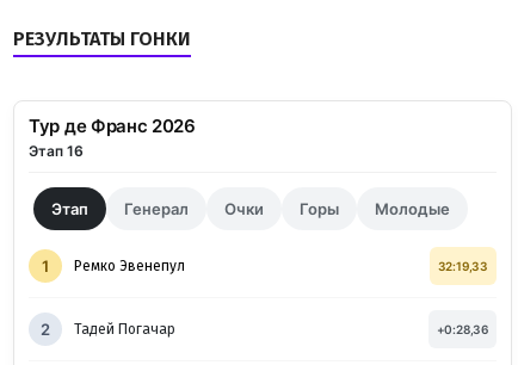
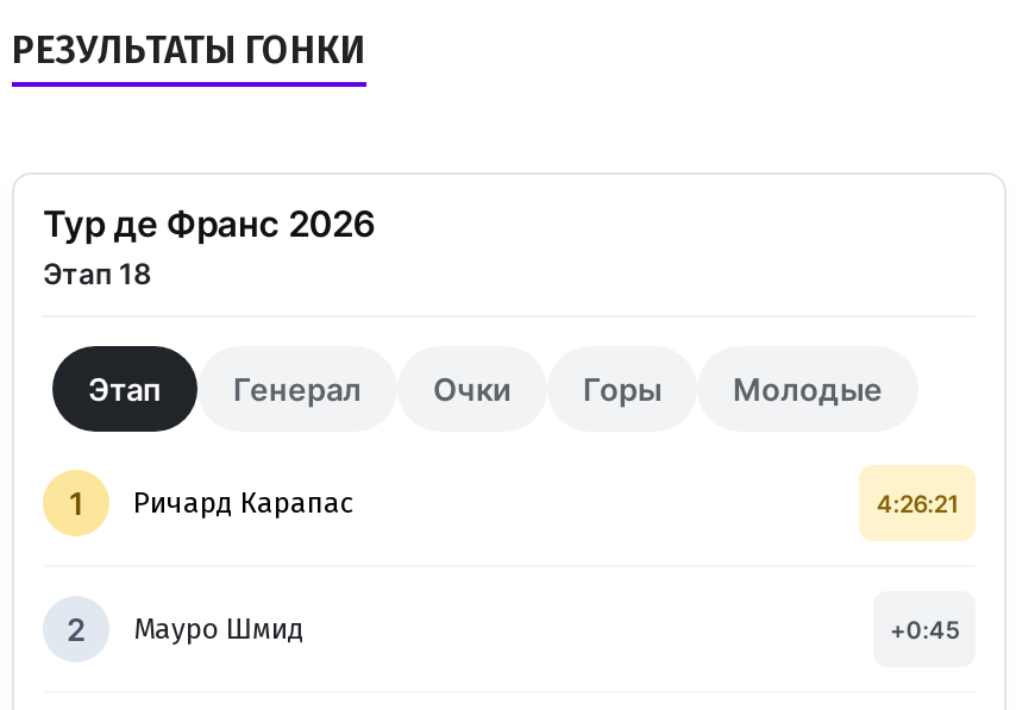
[29,142,84,160] Этап 16 -> [43,256,152,292] Этап 18
[74,258,488,275] Ремко Эвенепул | 32:19,33 -> [133,487,959,520] Ричард Карапас | 4:26:21
[74,321,488,338] Тадей Погачар | +0:28,36 -> [133,613,959,646] Мауро Шмид | +0:45

